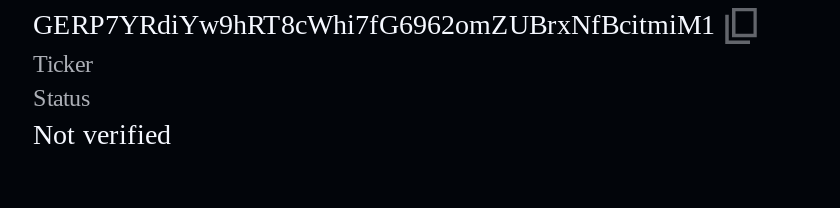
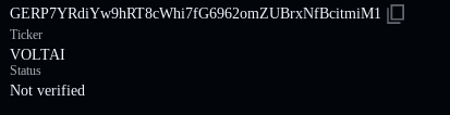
none -> [10,47,65,63] VOLTAI

